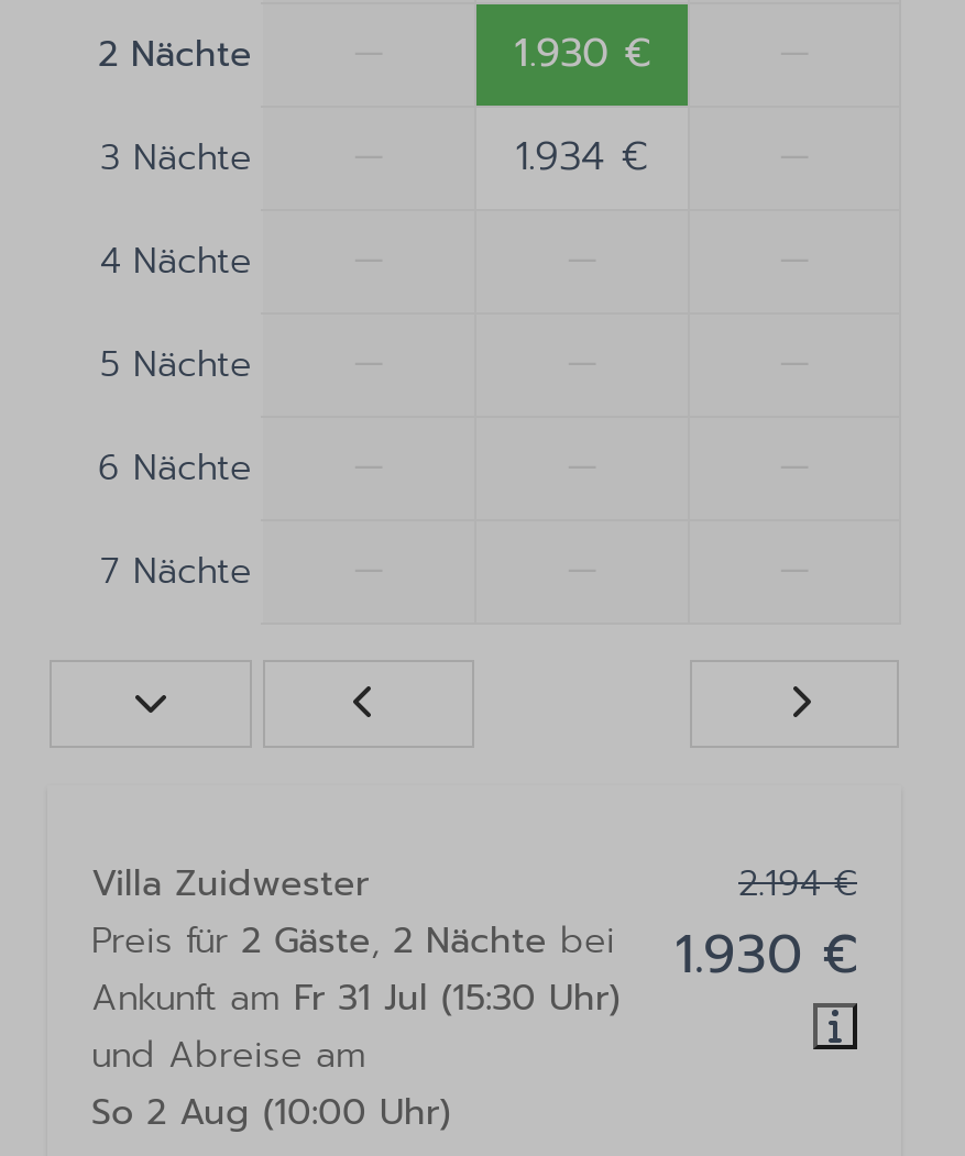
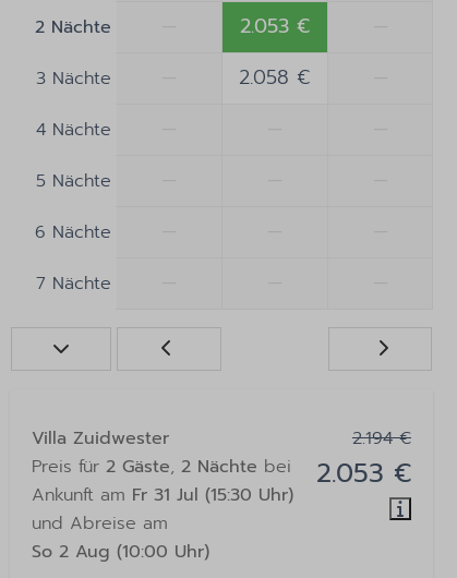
[514,22,650,84] 1.930 € -> [240,11,310,41] 2.053 €
[515,125,649,187] 1.934 € -> [239,62,311,93] 2.058 €
[91,915,857,994] Preis für 2 Gäste, 2 Nächte bei 1.930 € -> [32,454,411,493] Preis für 2 Gäste, 2 Nächte bei 2.053 €

